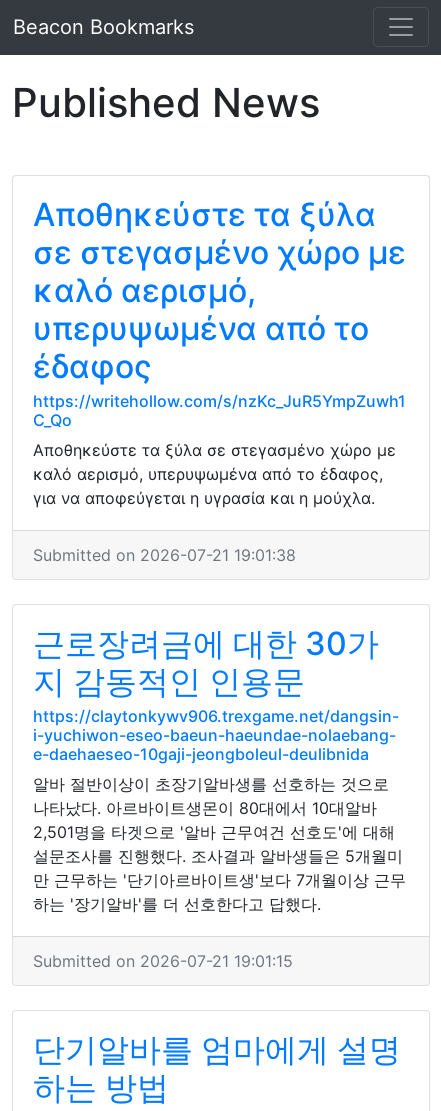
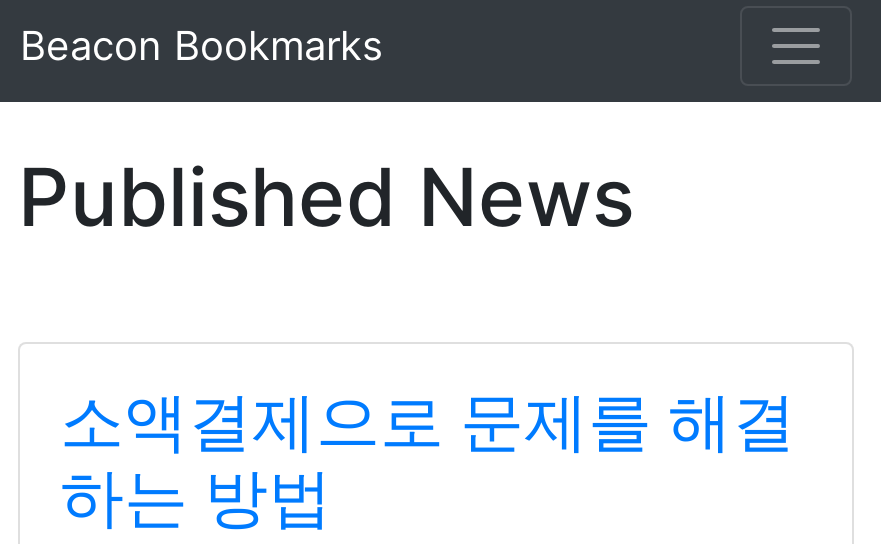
[33,195,406,1069] Αποθηκεύστε τα ξύλα | σε στεγασμένο χώρο με | καλό αερισμό, | υπερυψωμένα από το | έδαφος | https://writehollow.com/s/nzKc_JuR5YmpZuwh1 | C_Qo | Αποθηκεύστε τα ξύλα σε στεγασμένο χώρο με | καλό αερισμό, υπερυψωμένα από το έδαφος, | για να αποφεύγεται η υγρασία και η μούχλα. | Submitted on 2026-07-21 19:01:38 | 근로장려금에 대한 30가 | 지 감동적인 인용문 | https://claytonkywv906.trexgame.net/dangsin- | i-yuchiwon-eseo-baeun-haeundae-nolaebang- | e-daehaeseo-10gaji-jeongboleul-deulibnida | 알바 절반이상이 초장기알바생를 선호하는 것으로 | 나타났다. 아르바이트생몬이 80대에서 10대알바 | 2,501명을 타겟으로 '알바 근무여건 선호도'에 대해 | 설문조사를 진행했다. 조사결과 알바생들은 5개월미 | 만 근무하는 '단기아르바이트생'보다 7개월이상 근무 | 하는 '장기알바'를 더 선호한다고 답했다. | Submitted on 2026-07-21 19:01:15 | 단기알바를 엄마에게 설명 -> [60,382,796,460] 소액결제으로 문제를 해결

